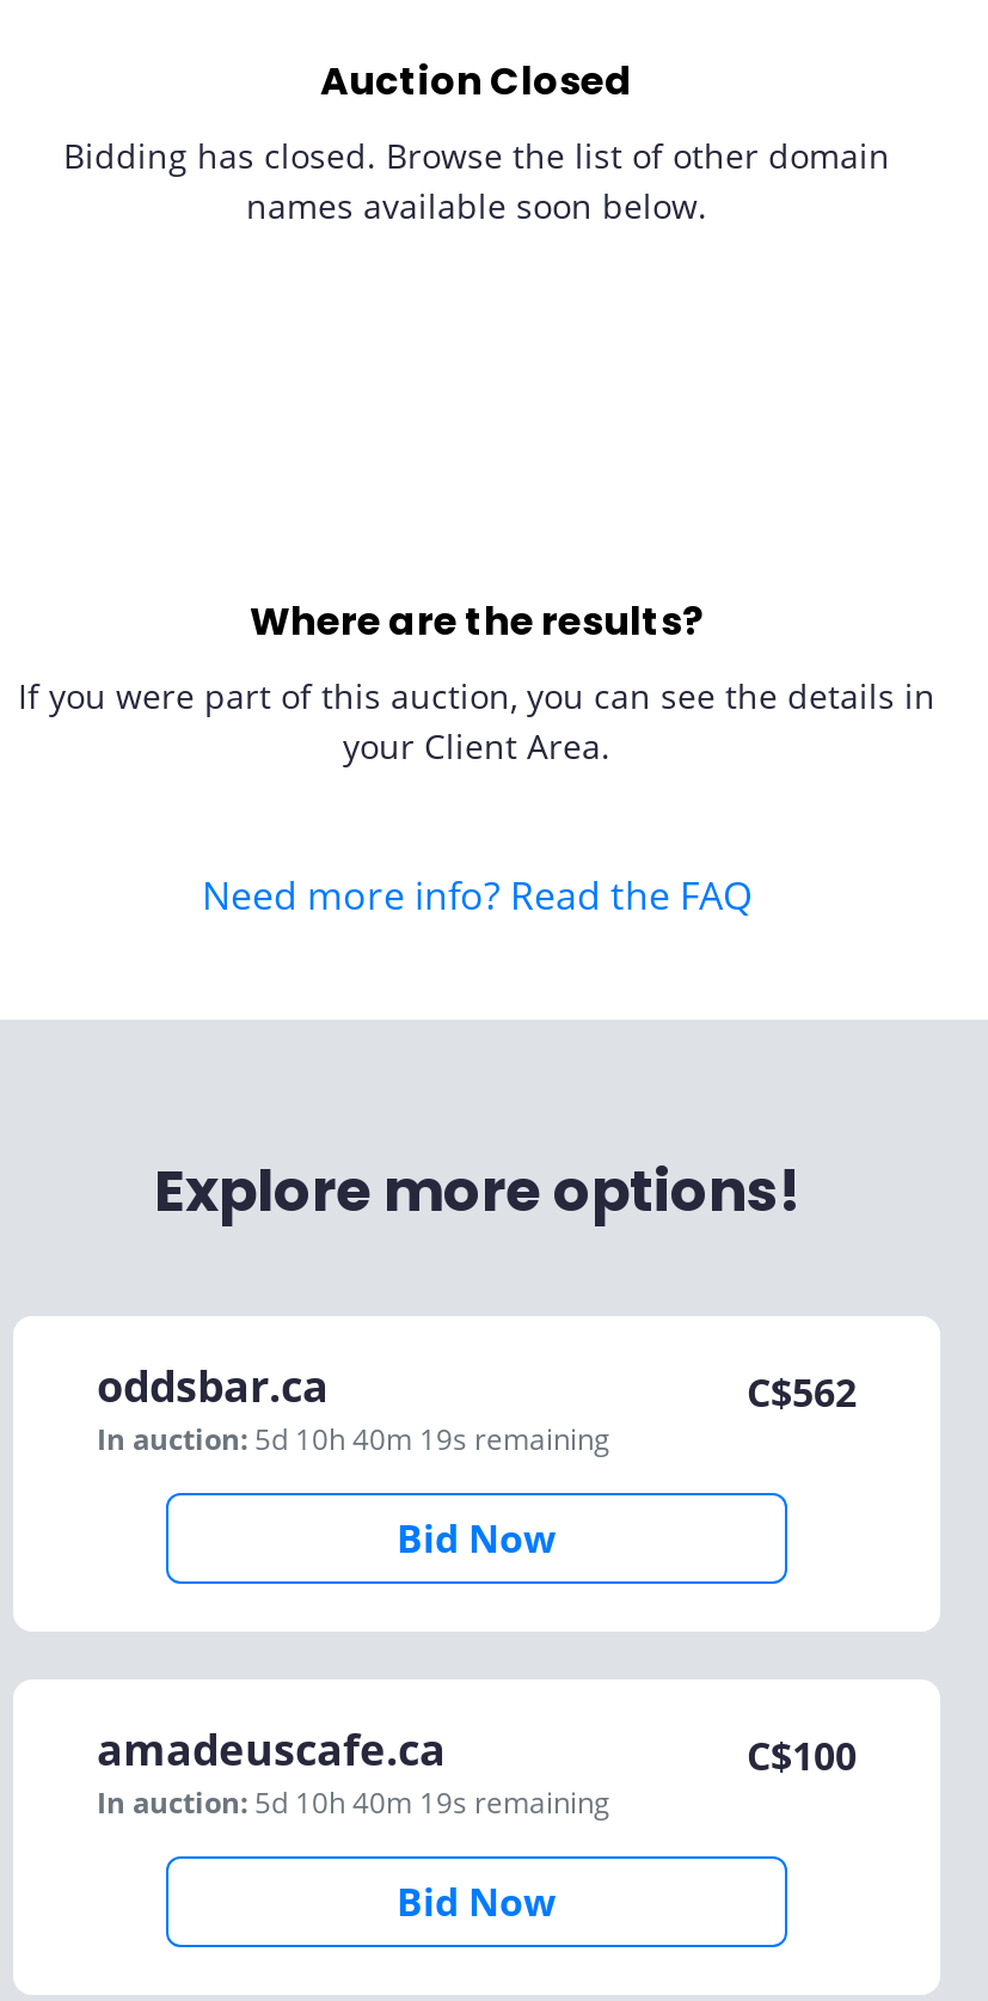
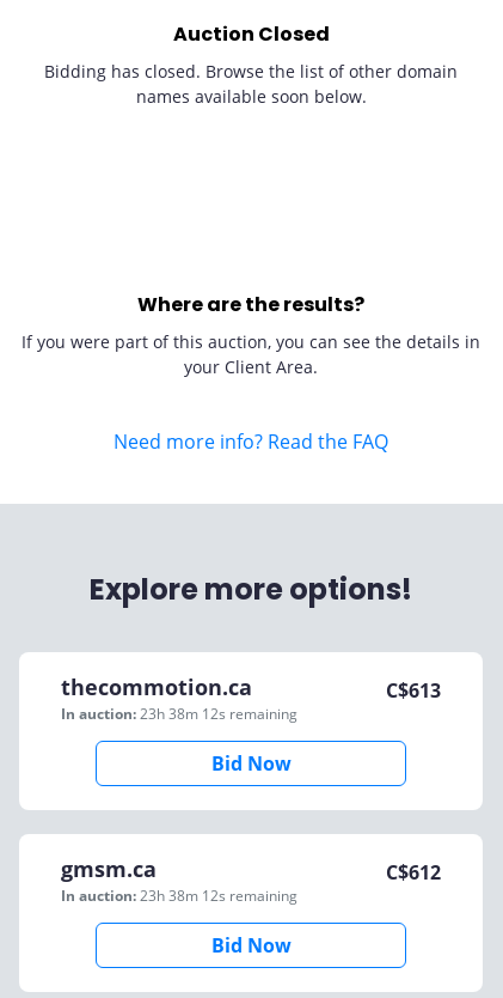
[97,1357,610,1460] oddsbar.ca | In auction: 5d 10h 40m 19s remaining -> [61,673,297,724] thecommotion.ca | In auction: 23h 38m 12s remaining
[747,1366,857,1419] C$562 -> [386,677,441,704] C$613
[97,1720,610,1823] amadeuscafe.ca | In auction: 5d 10h 40m 19s remaining -> [61,854,297,906] gmsm.ca | In auction: 23h 38m 12s remaining
[747,1730,857,1782] C$100 -> [386,859,441,886] C$612

